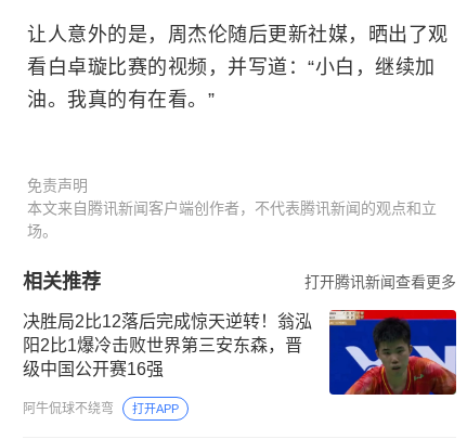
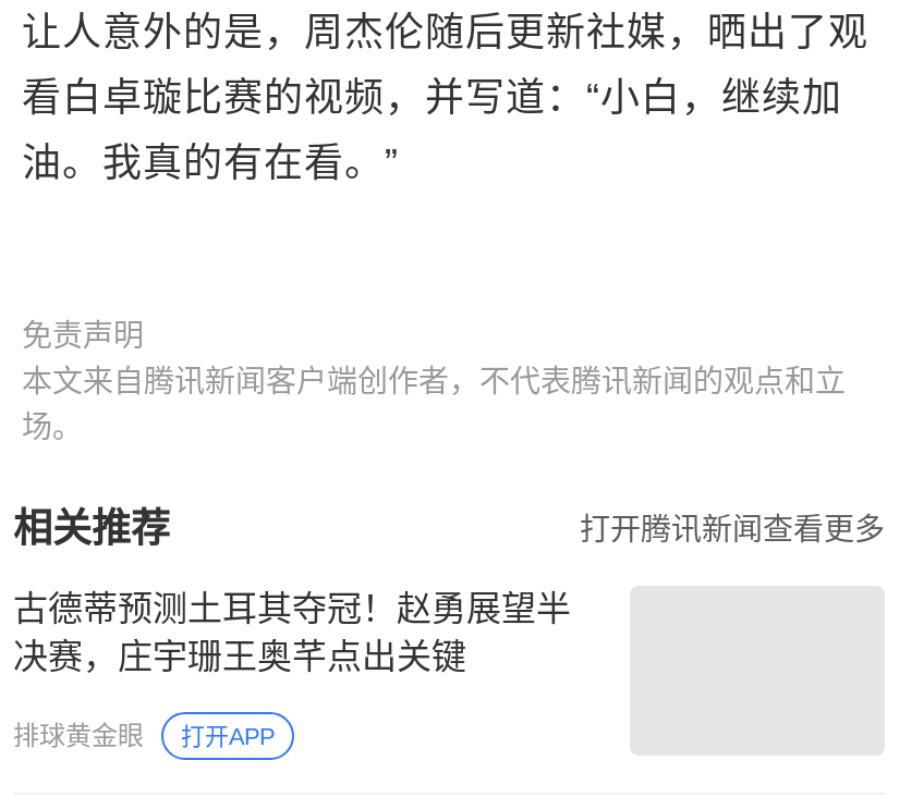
[23,313,312,379] 决胜局2比12落后完成惊天逆转！翁泓 | 阳2比1爆冷击败世界第三安东森，晋 | 级中国公开赛16强 -> [13,591,571,676] 古德蒂预测土耳其夺冠！赵勇展望半 | 决赛，庄宇珊王奥芊点出关键
[328,309,457,396] [image] -> none
[23,401,114,417] 阿牛侃球不绕弯 -> [13,722,144,752] 排球黄金眼

